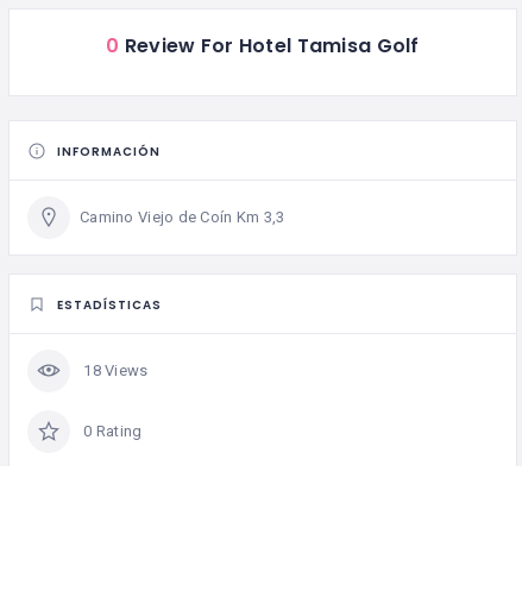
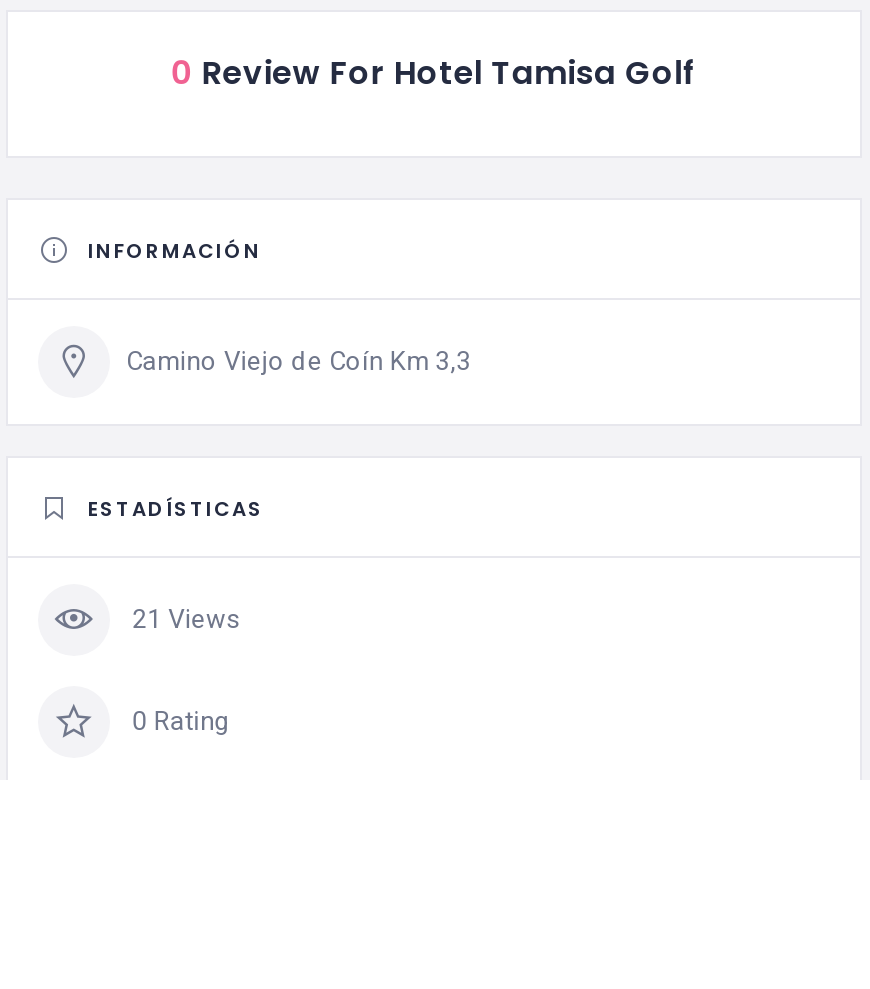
[84,362,148,379] 18 Views -> [133,604,241,634] 21 Views

